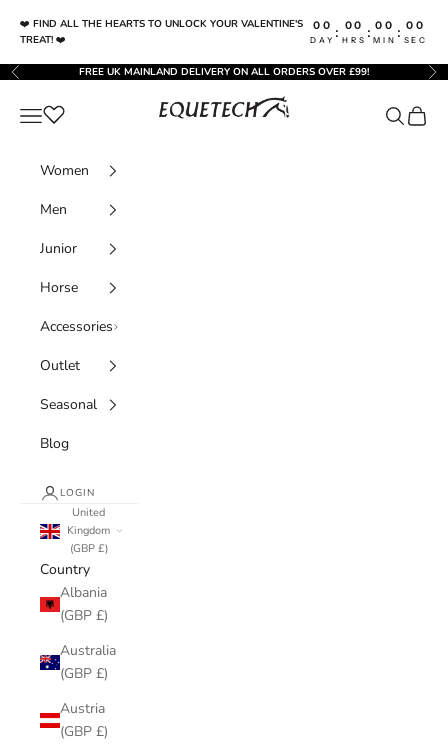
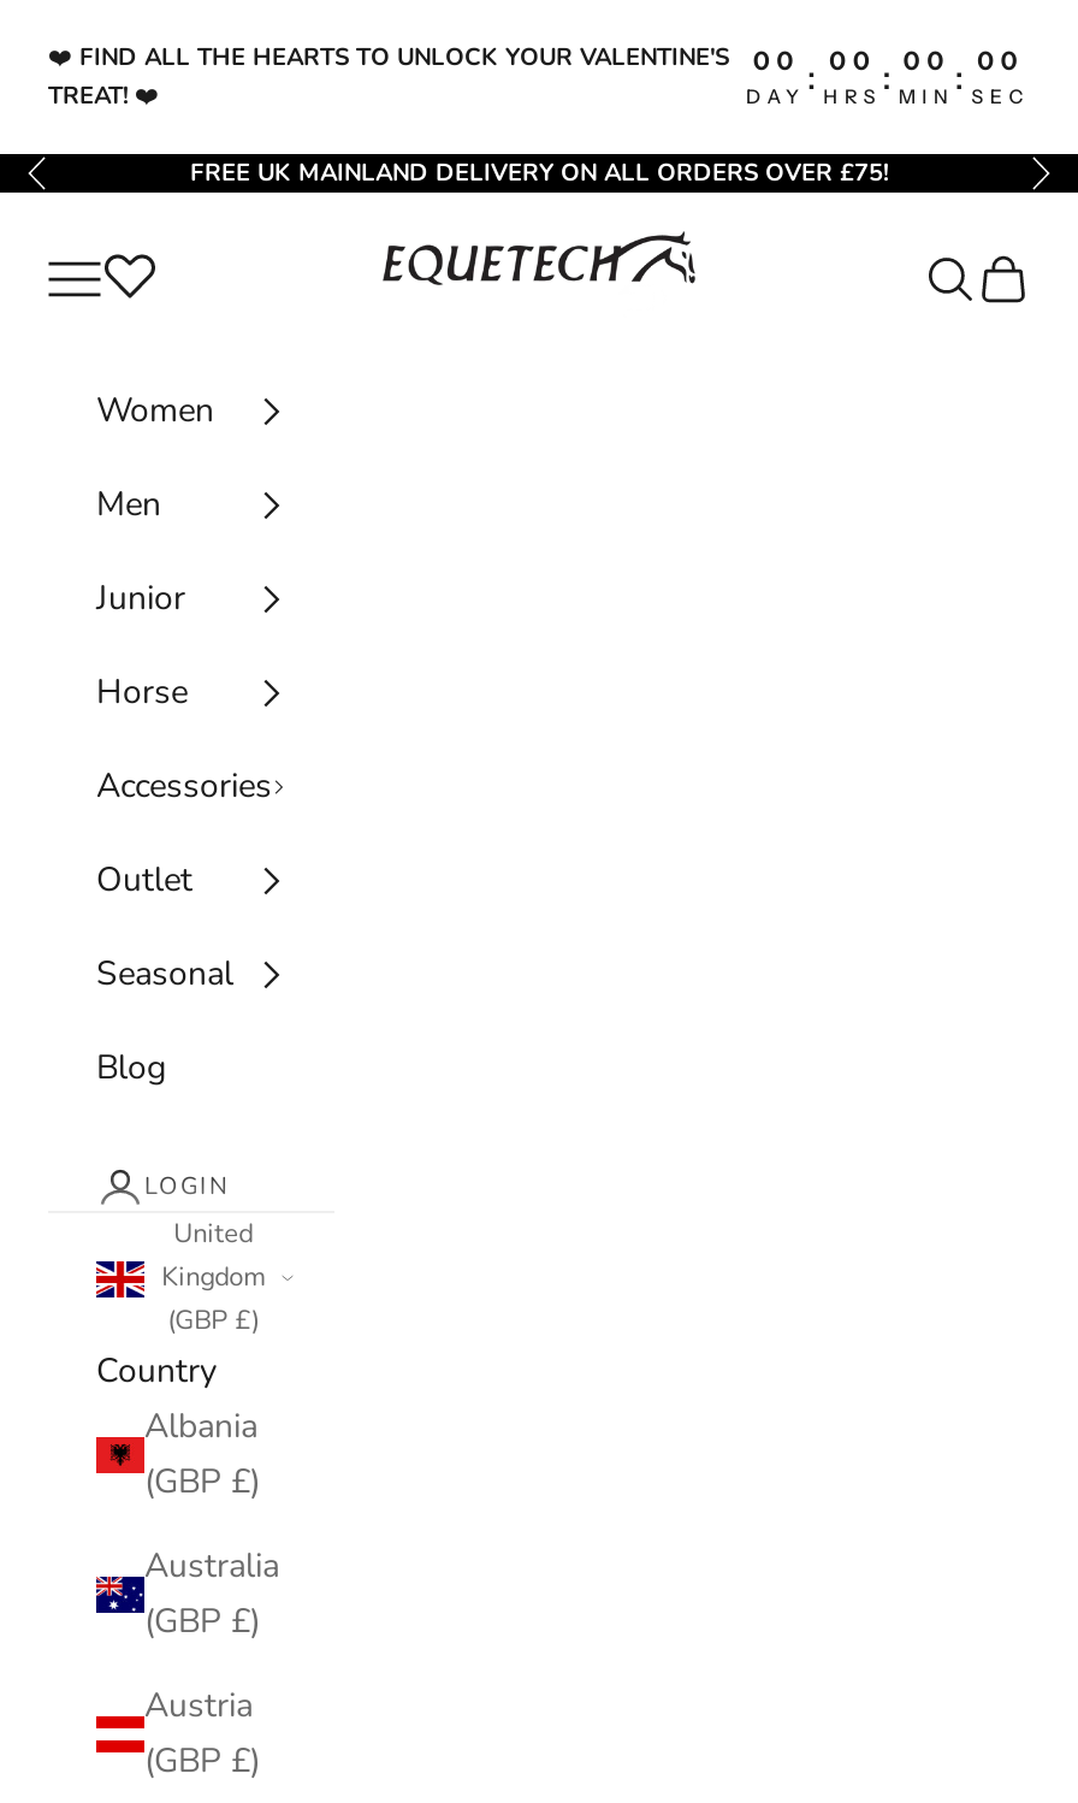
[79,65,369,79] FREE UK MAINLAND DELIVERY ON ALL ORDERS OVER £99! -> [190,156,888,190] FREE UK MAINLAND DELIVERY ON ALL ORDERS OVER £75!

